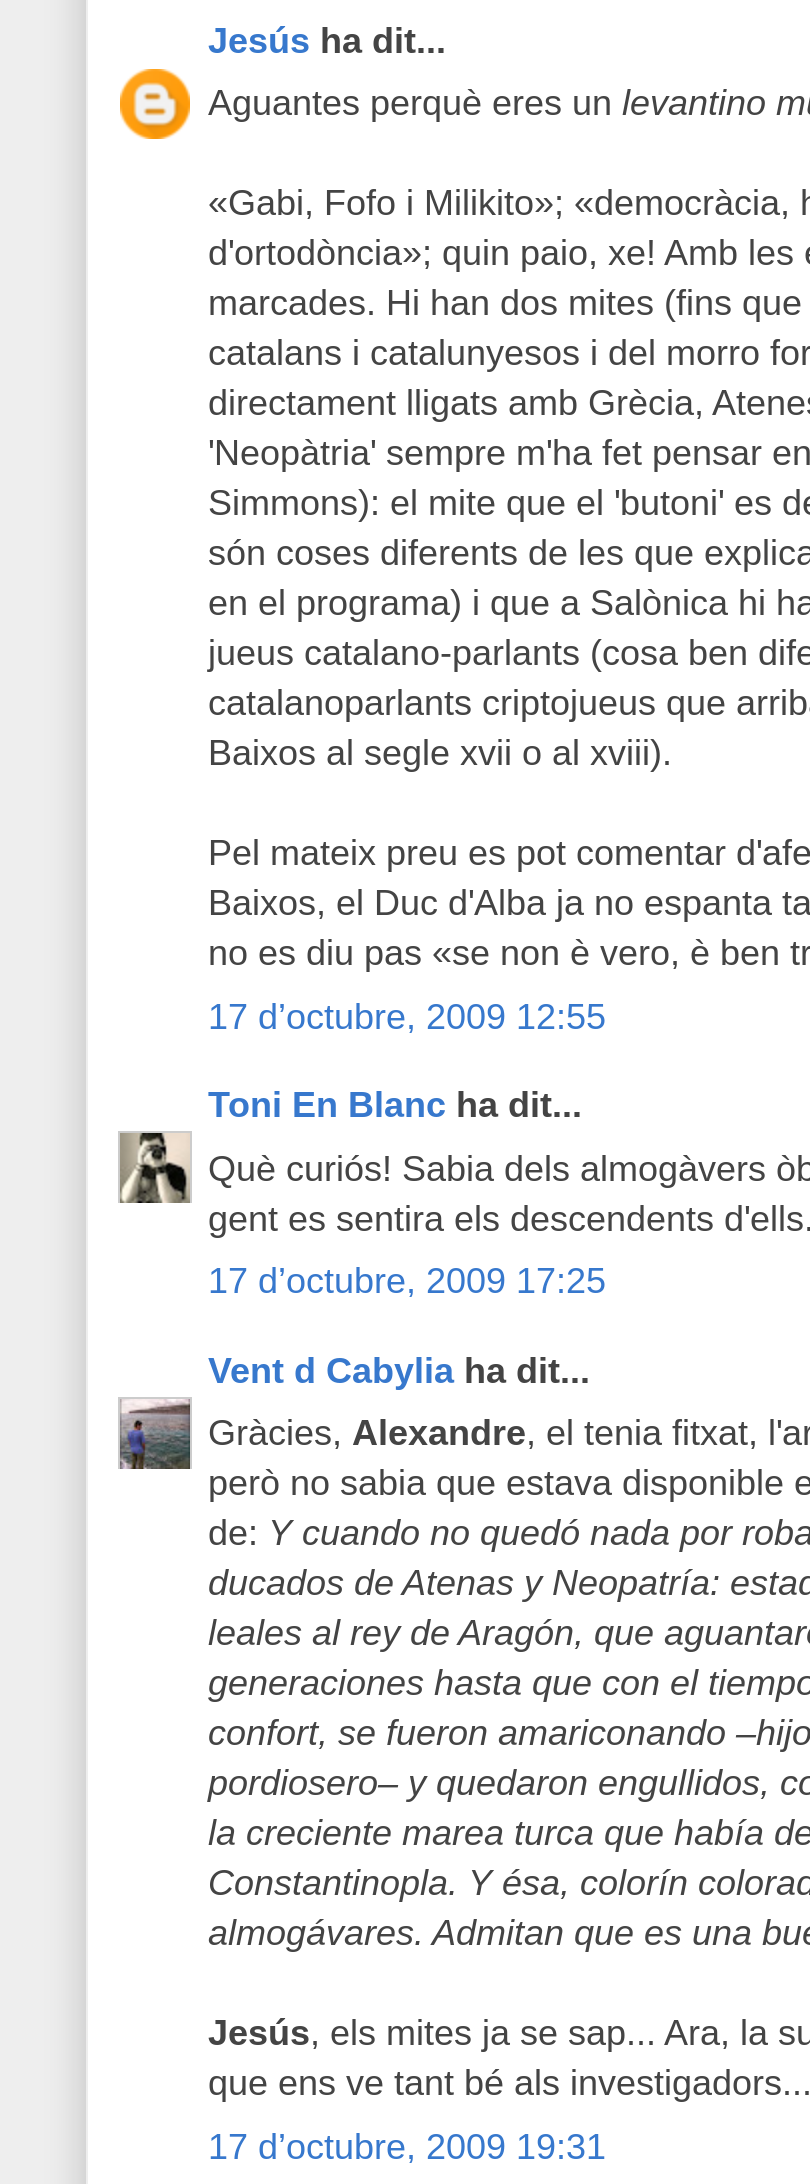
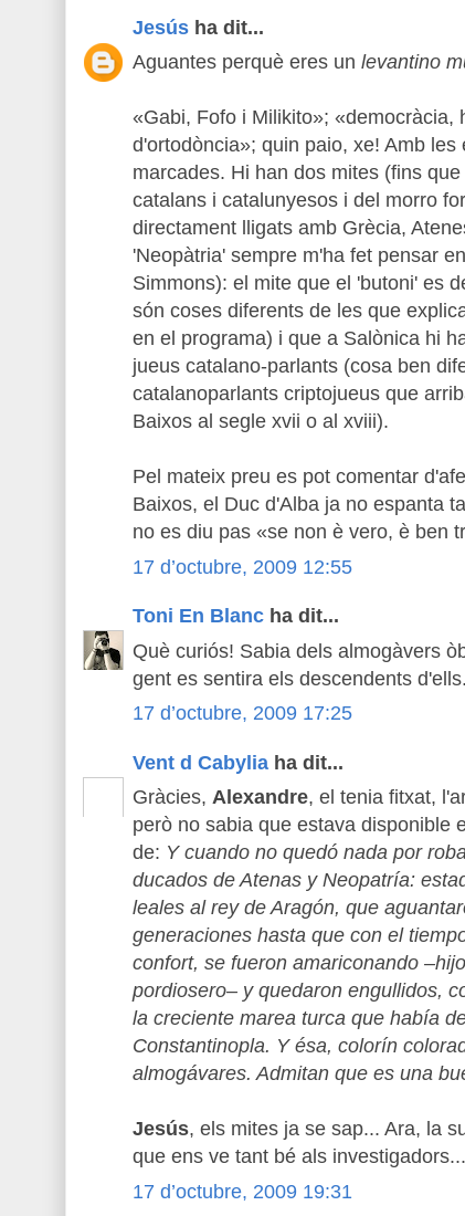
[118,1397,192,1471] [image] -> none

